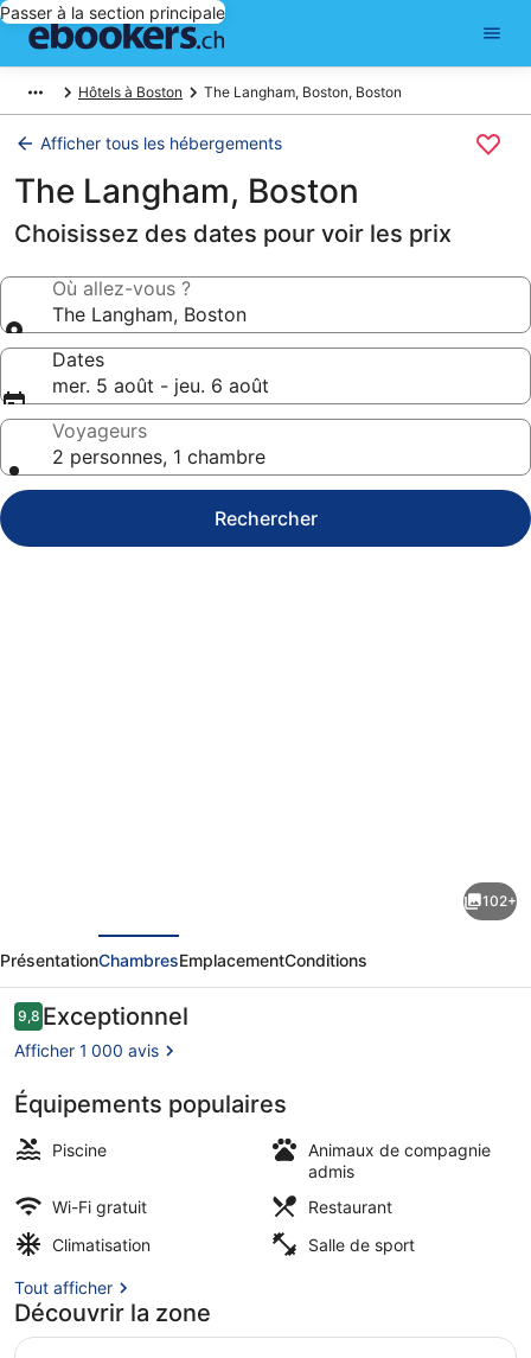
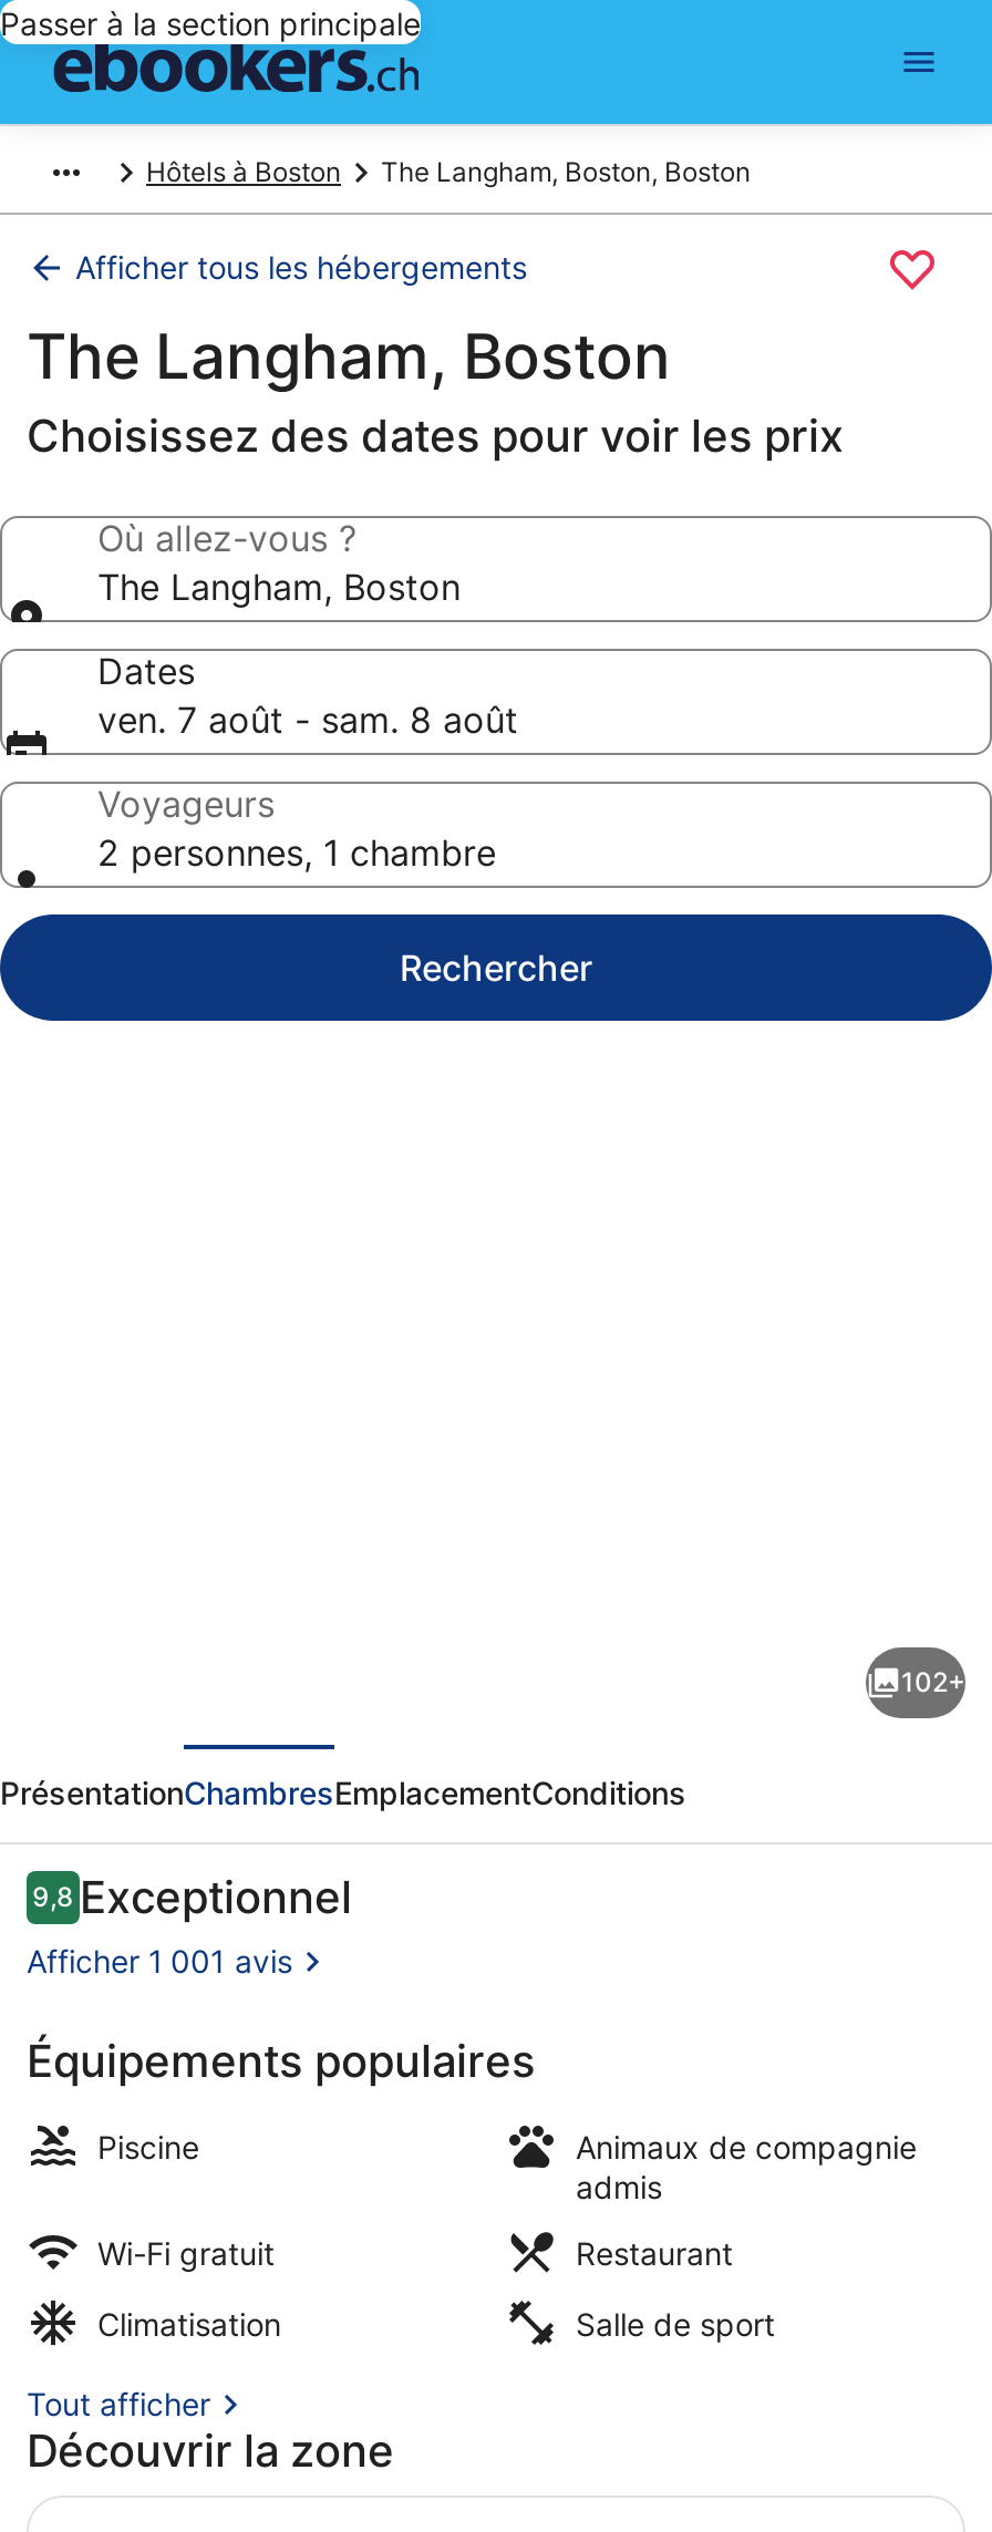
[52,374,269,397] mer. 5 août - jeu. 6 août -> [97,697,518,742] ven. 7 août - sam. 8 août
[14,1040,159,1060] Afficher 1 000 avis -> [27,1941,292,1979] Afficher 1 001 avis

